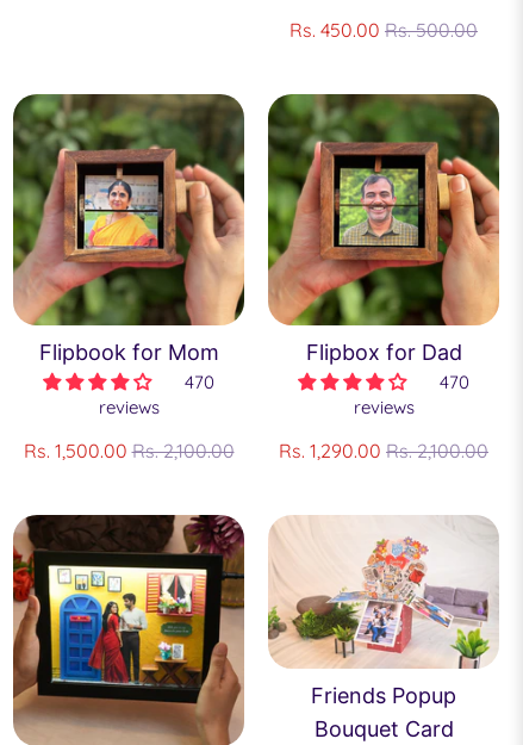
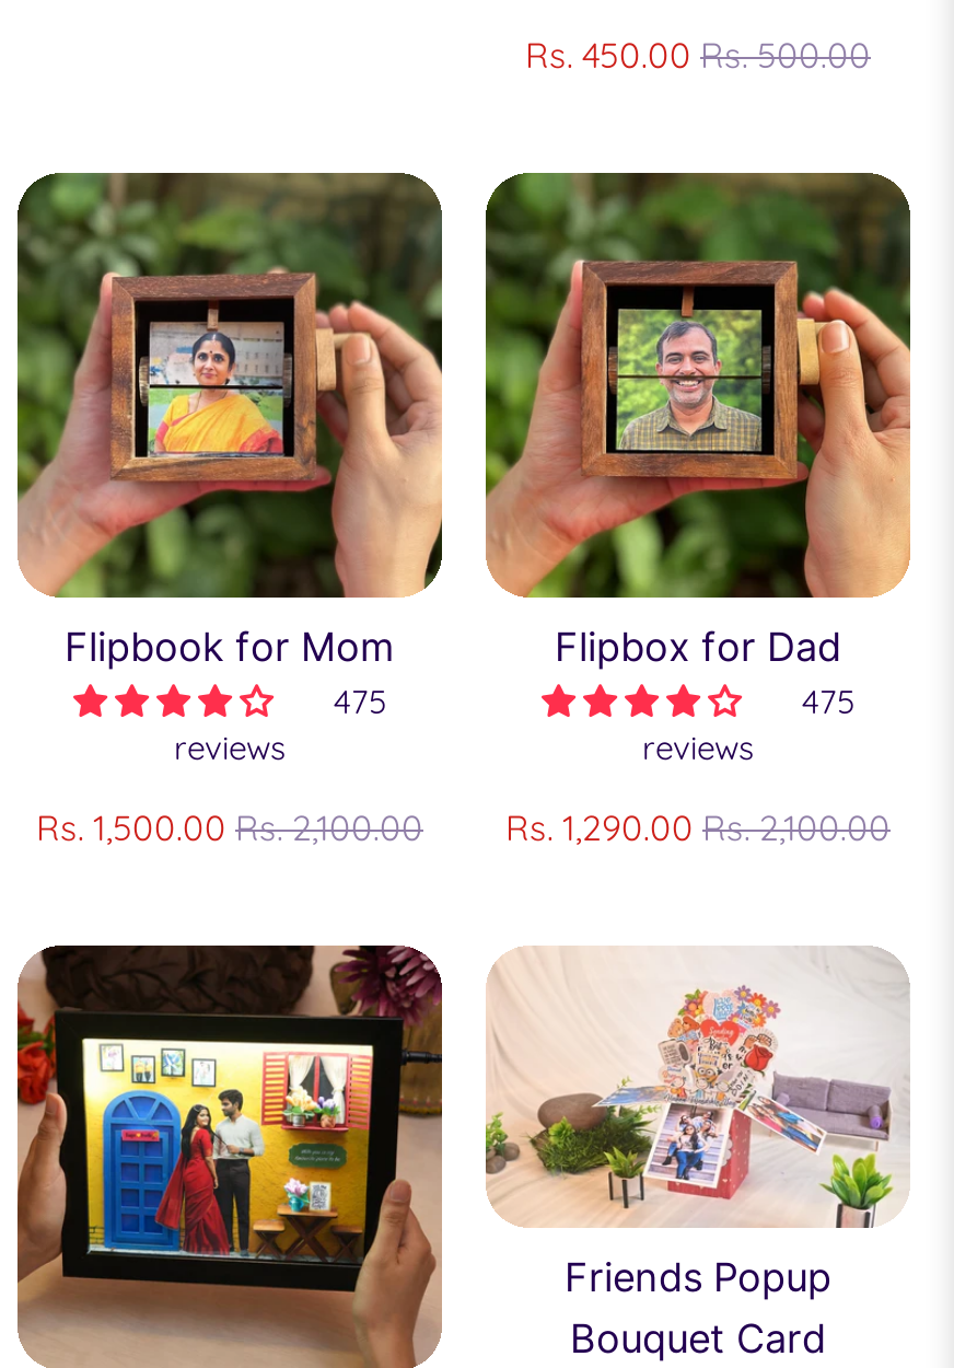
[185,371,214,393] 470 -> [334,680,386,722] 475
[440,371,469,393] 470 -> [802,680,854,722] 475

